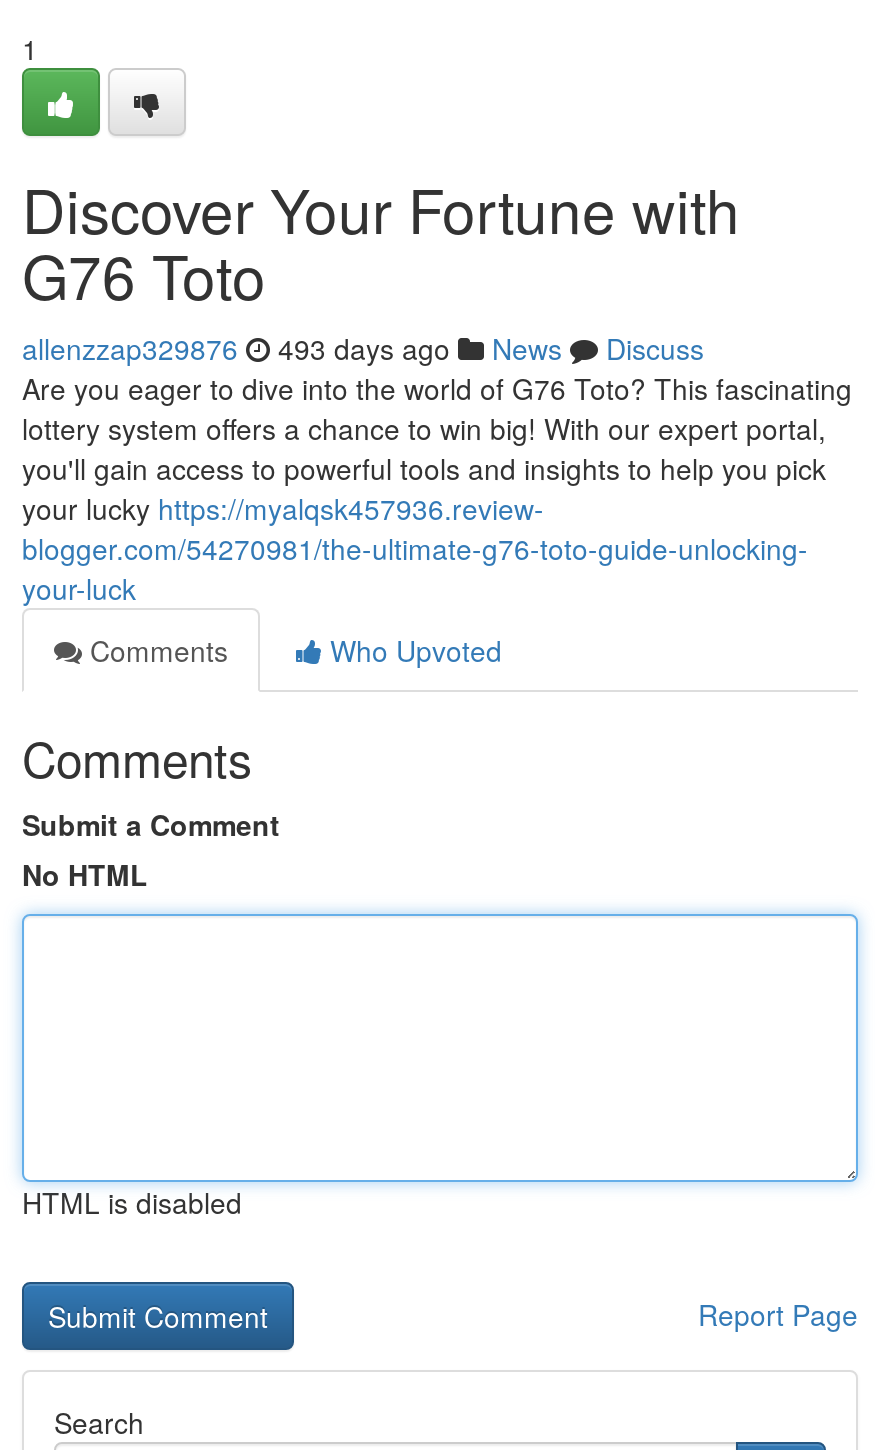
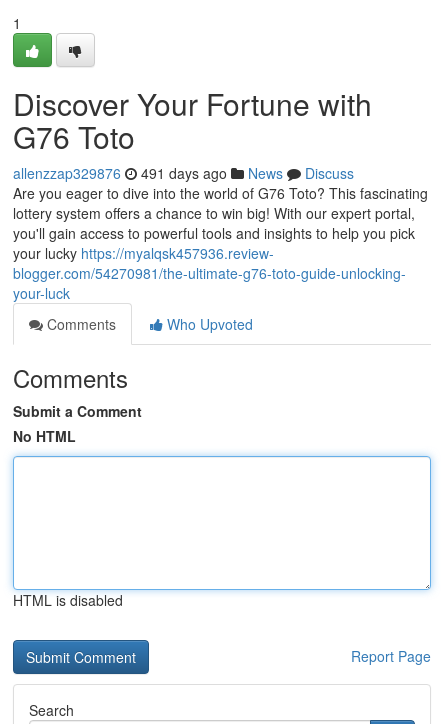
[22,328,704,368] allenzzap329876 493 days ago News Discuss -> [13,163,354,183] allenzzap329876 491 days ago News Discuss

